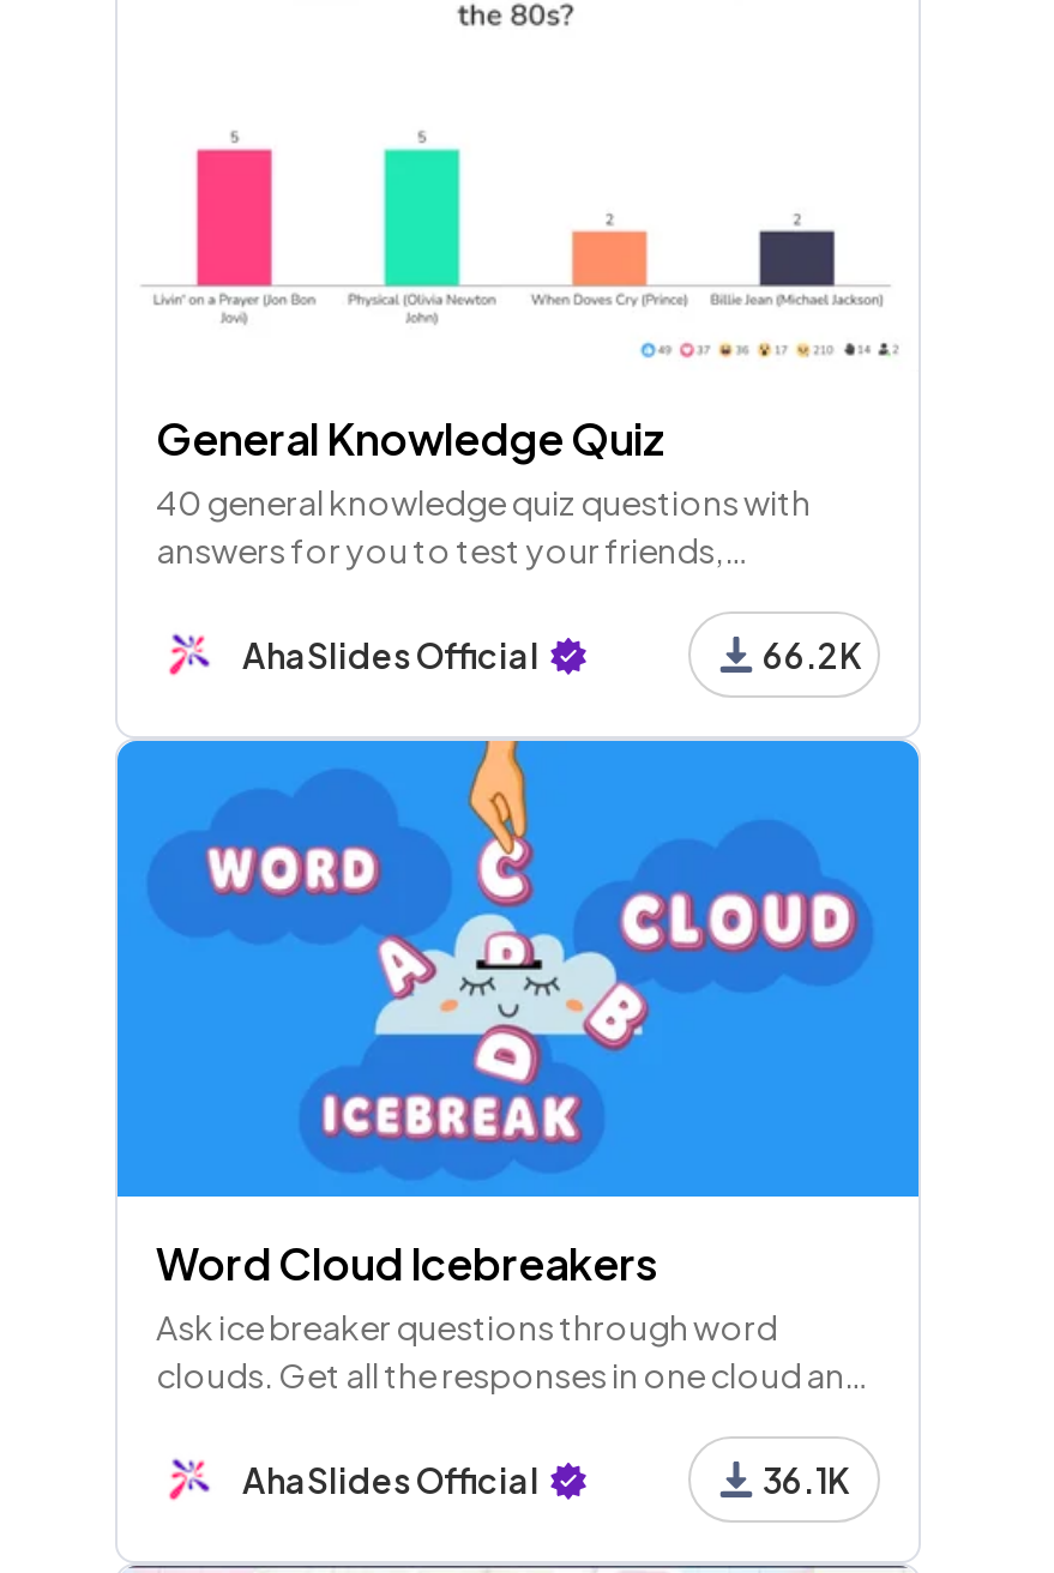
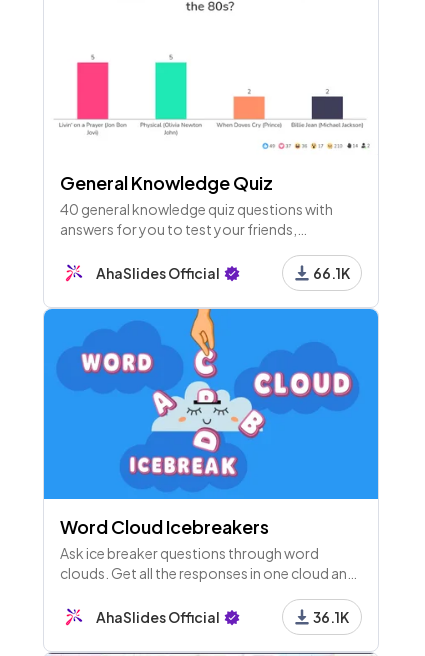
[763,633,861,676] 66.2K -> [313,264,350,282] 66.1K

